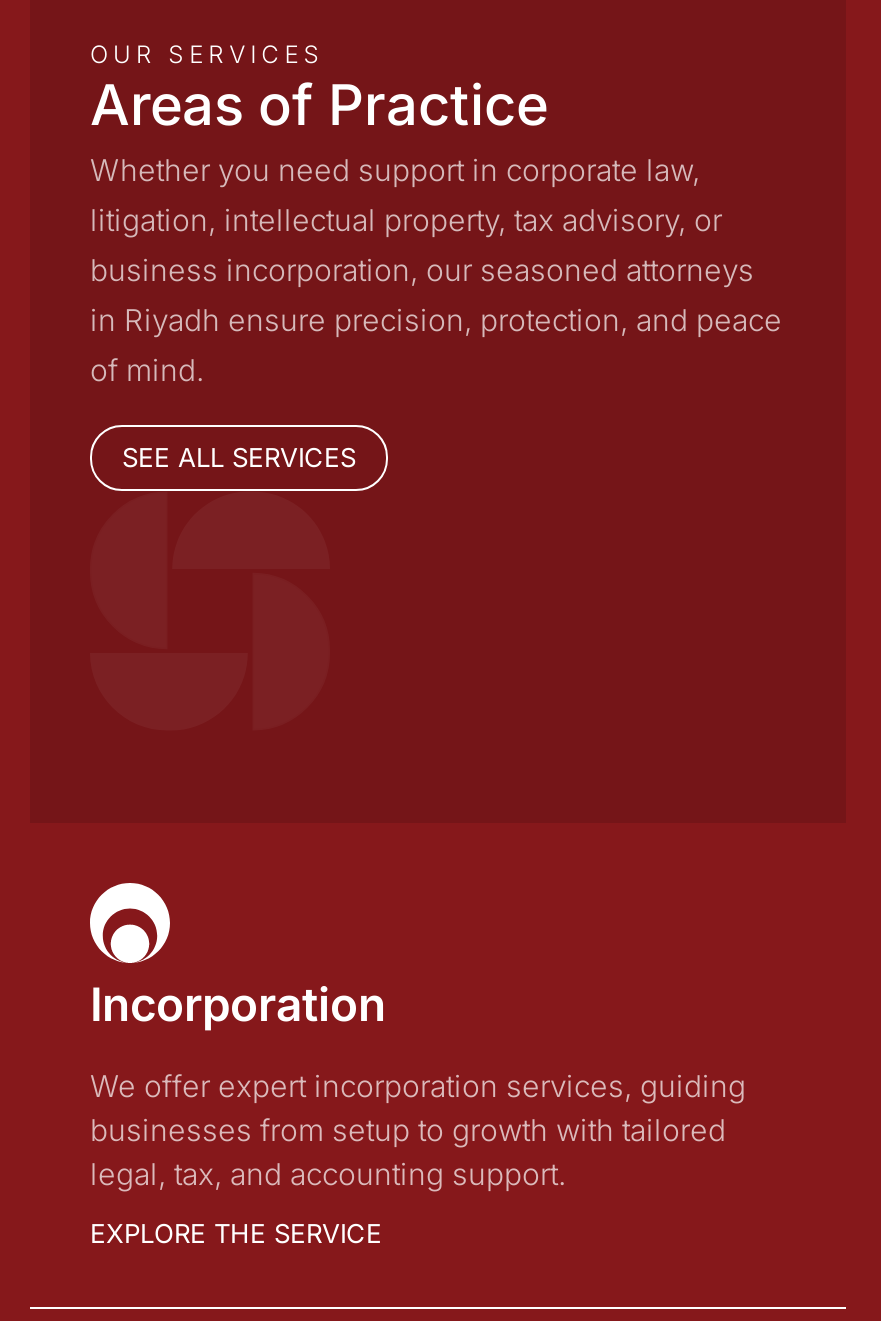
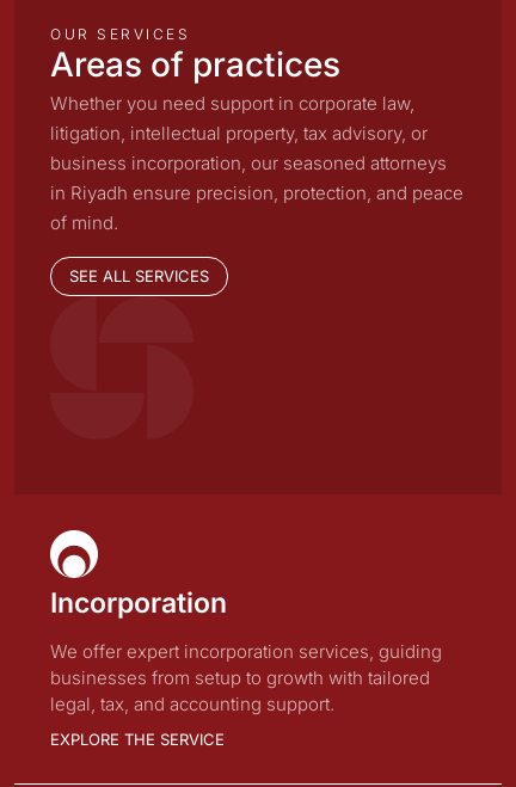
[90,70,548,138] Areas of Practice -> [50,44,340,85] Areas of practices

